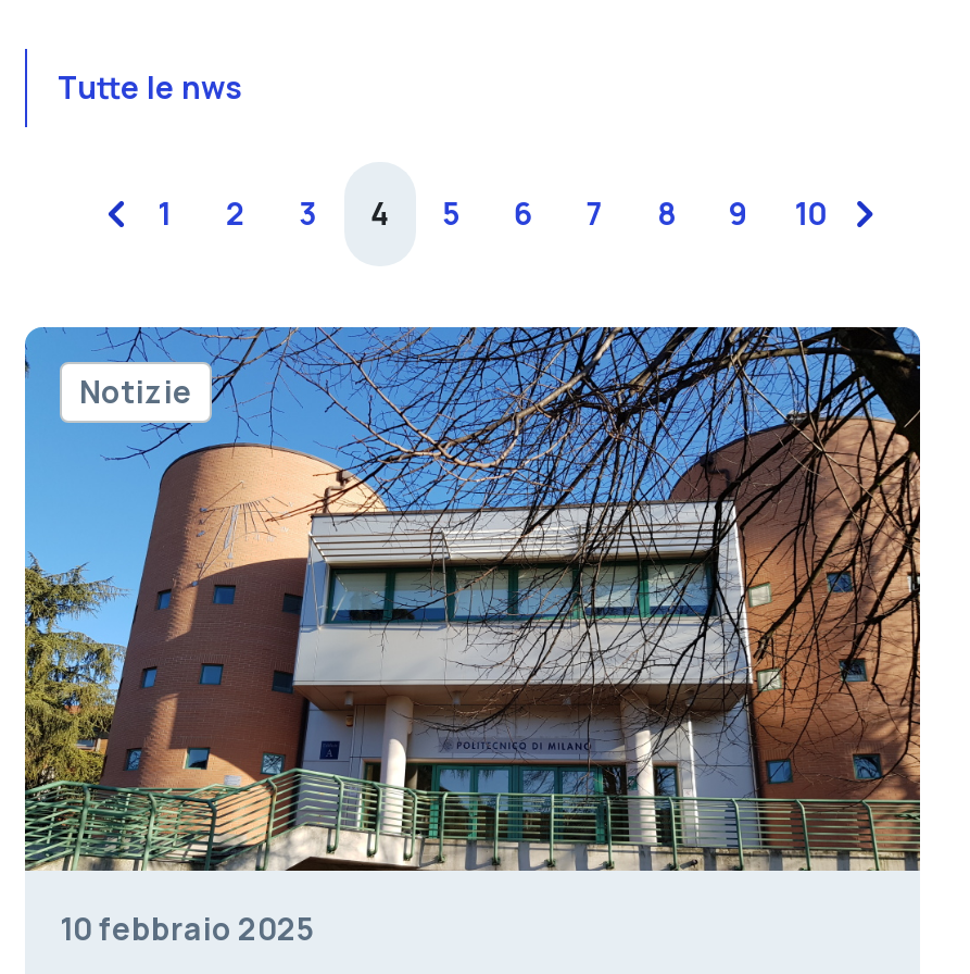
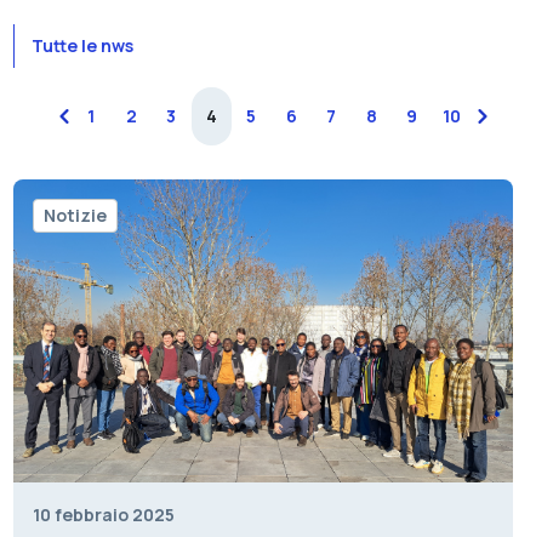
[23,325,922,871] [image] -> [12,178,514,484] [image]

